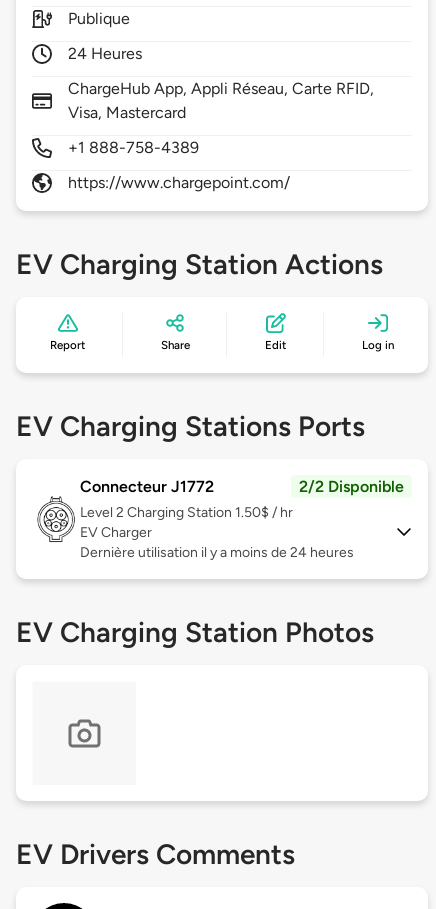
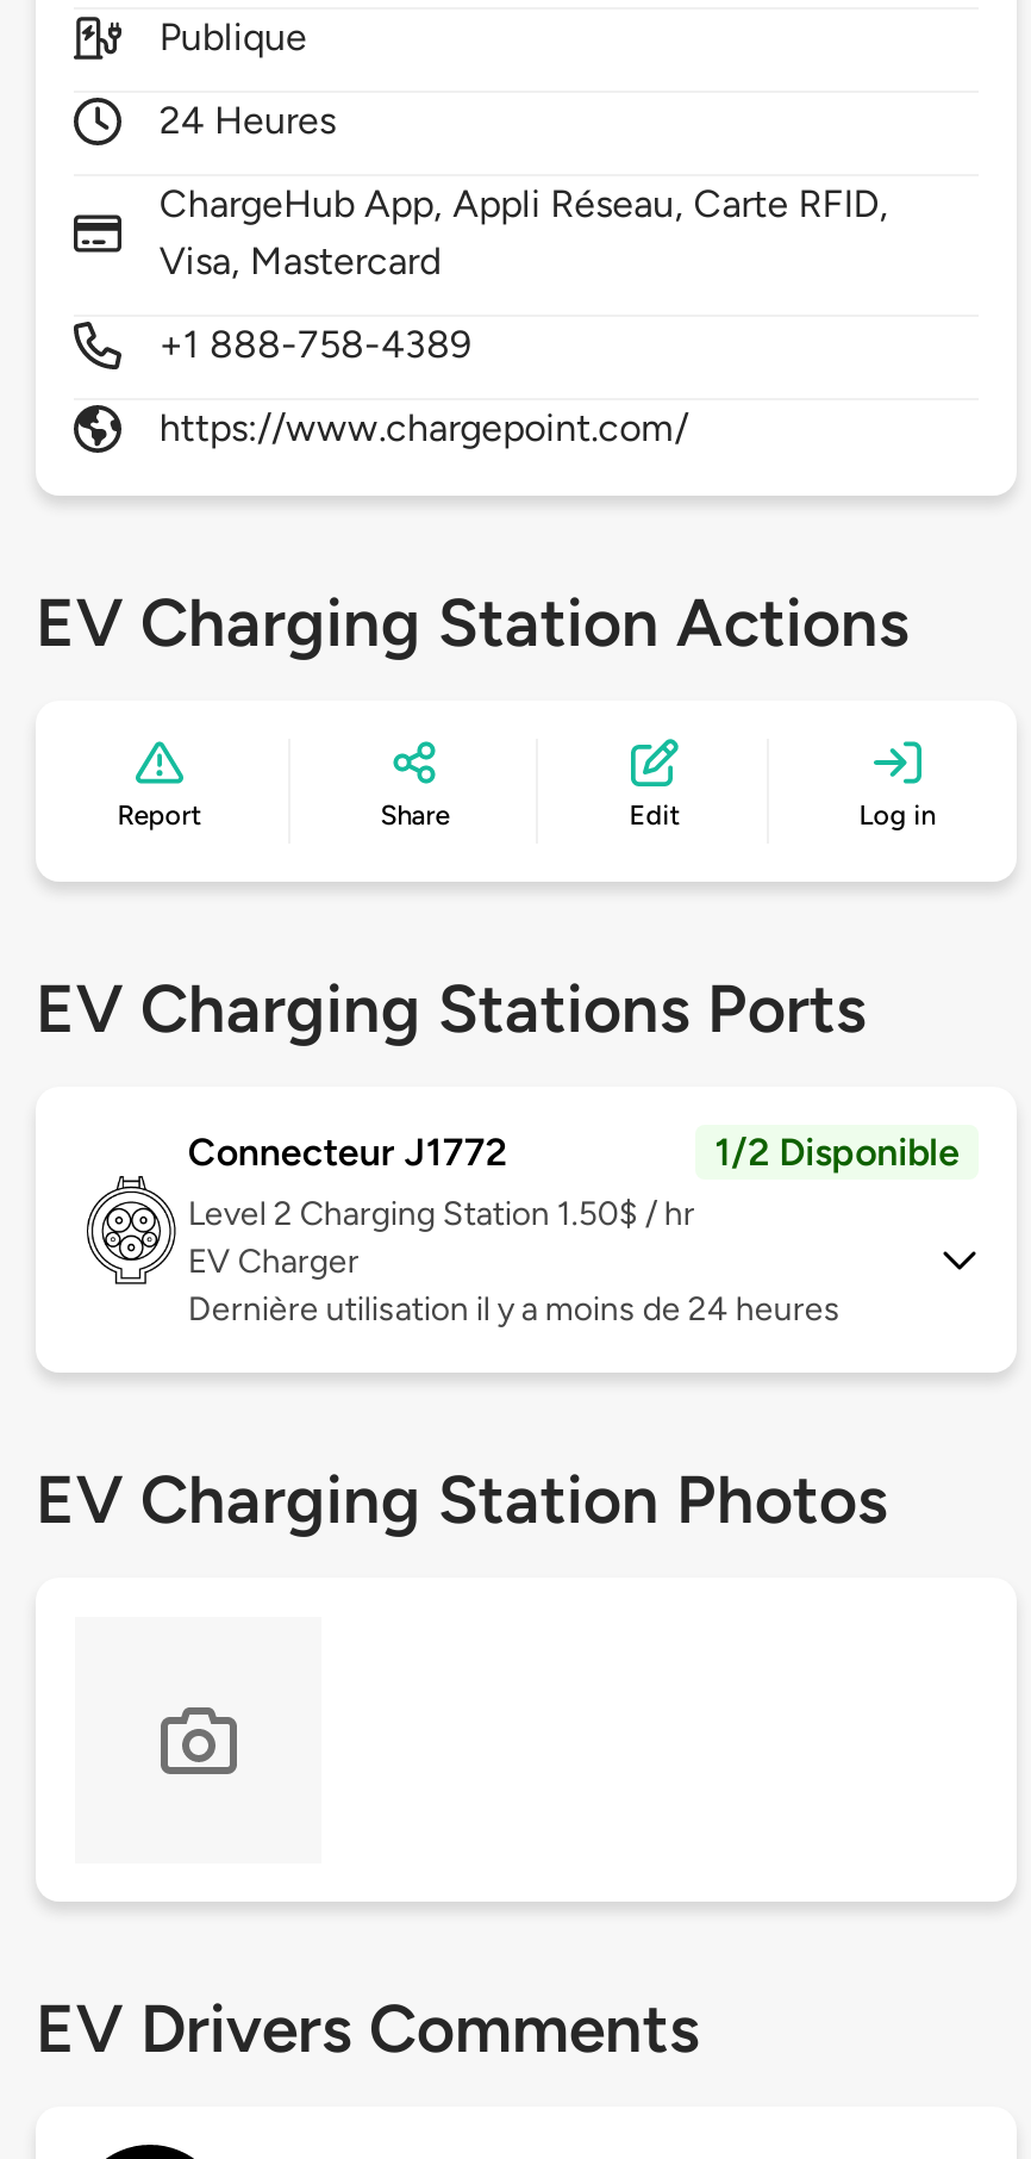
[299,477,404,496] 2/2 Disponible -> [715,1130,960,1175] 1/2 Disponible

